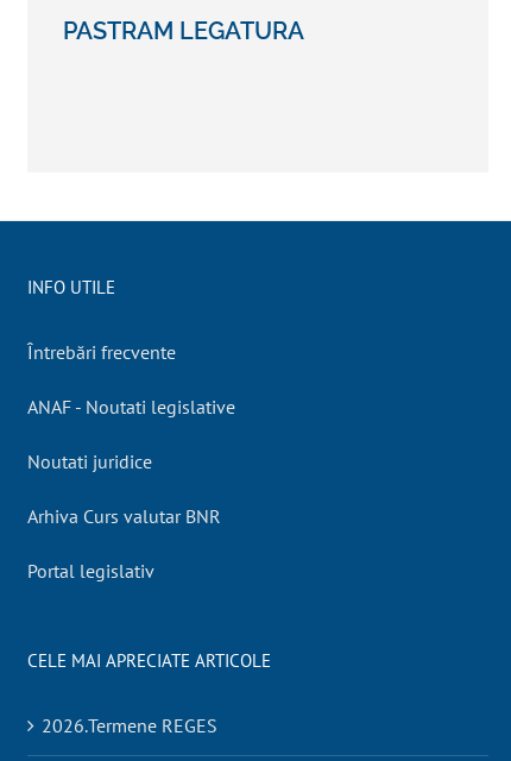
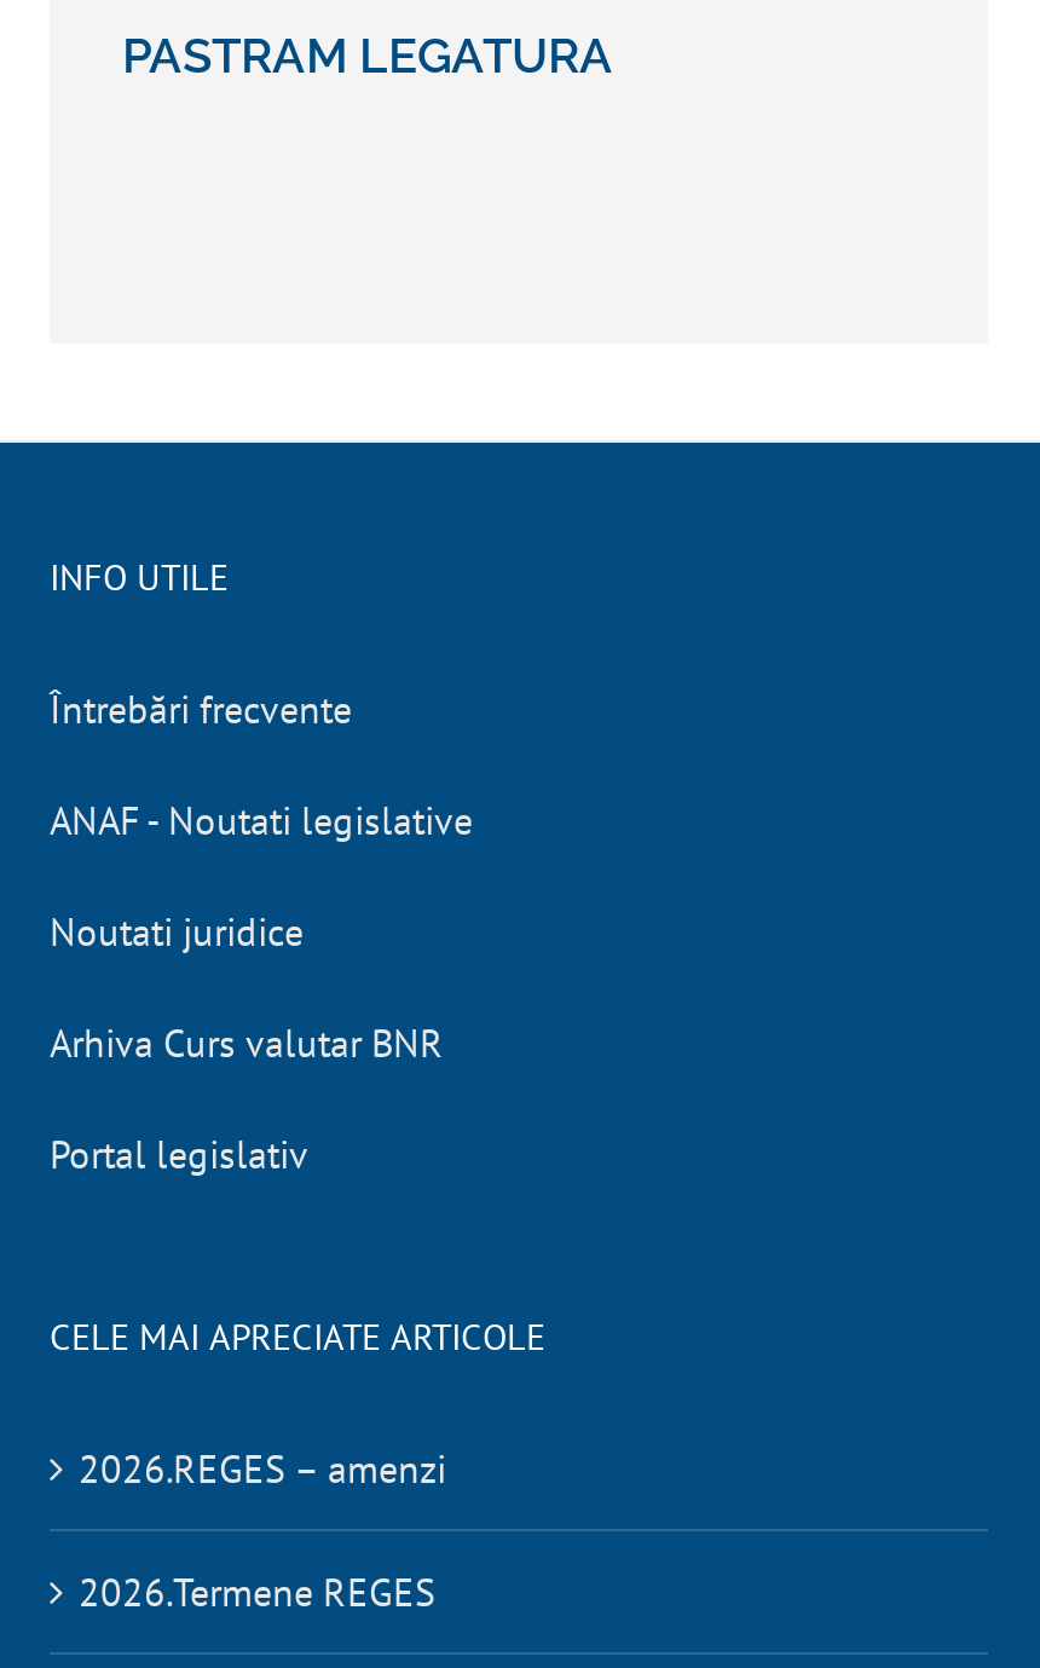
none -> [79,1444,446,1492] 2026.REGES – amenzi

